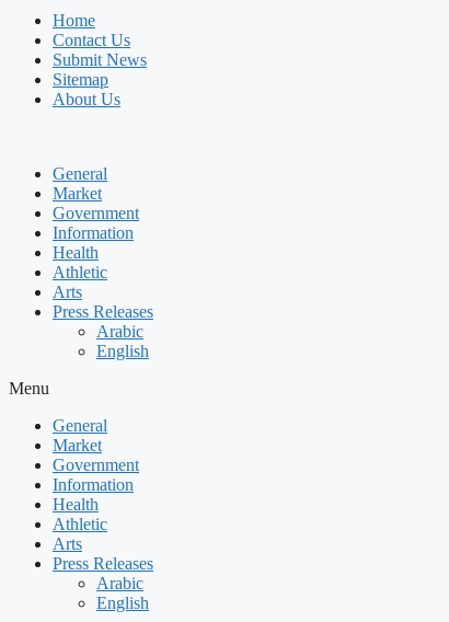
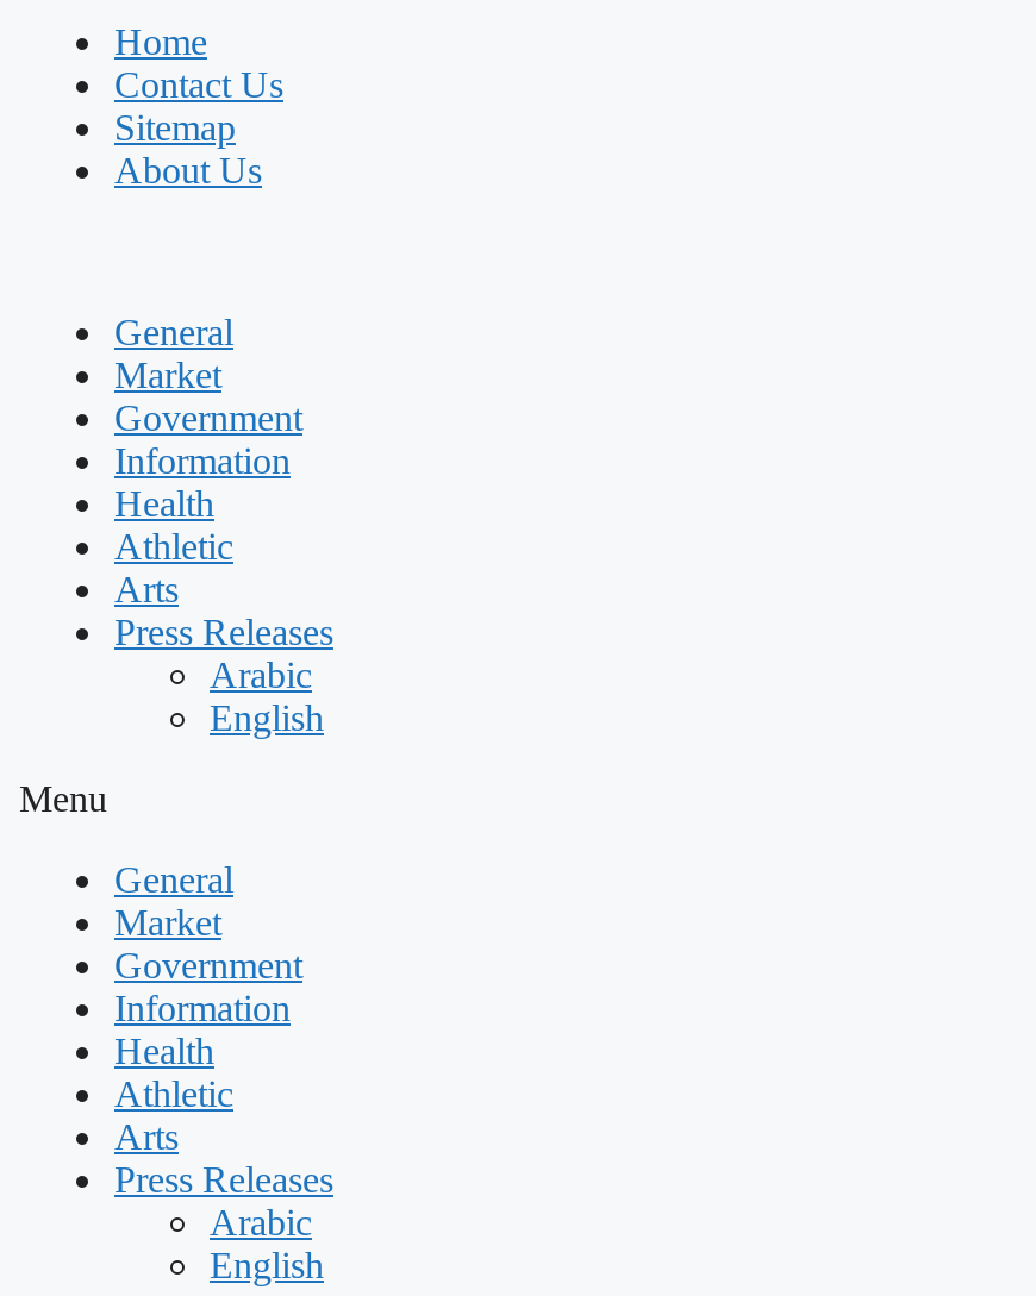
[53,50,147,69] Submit News -> none

